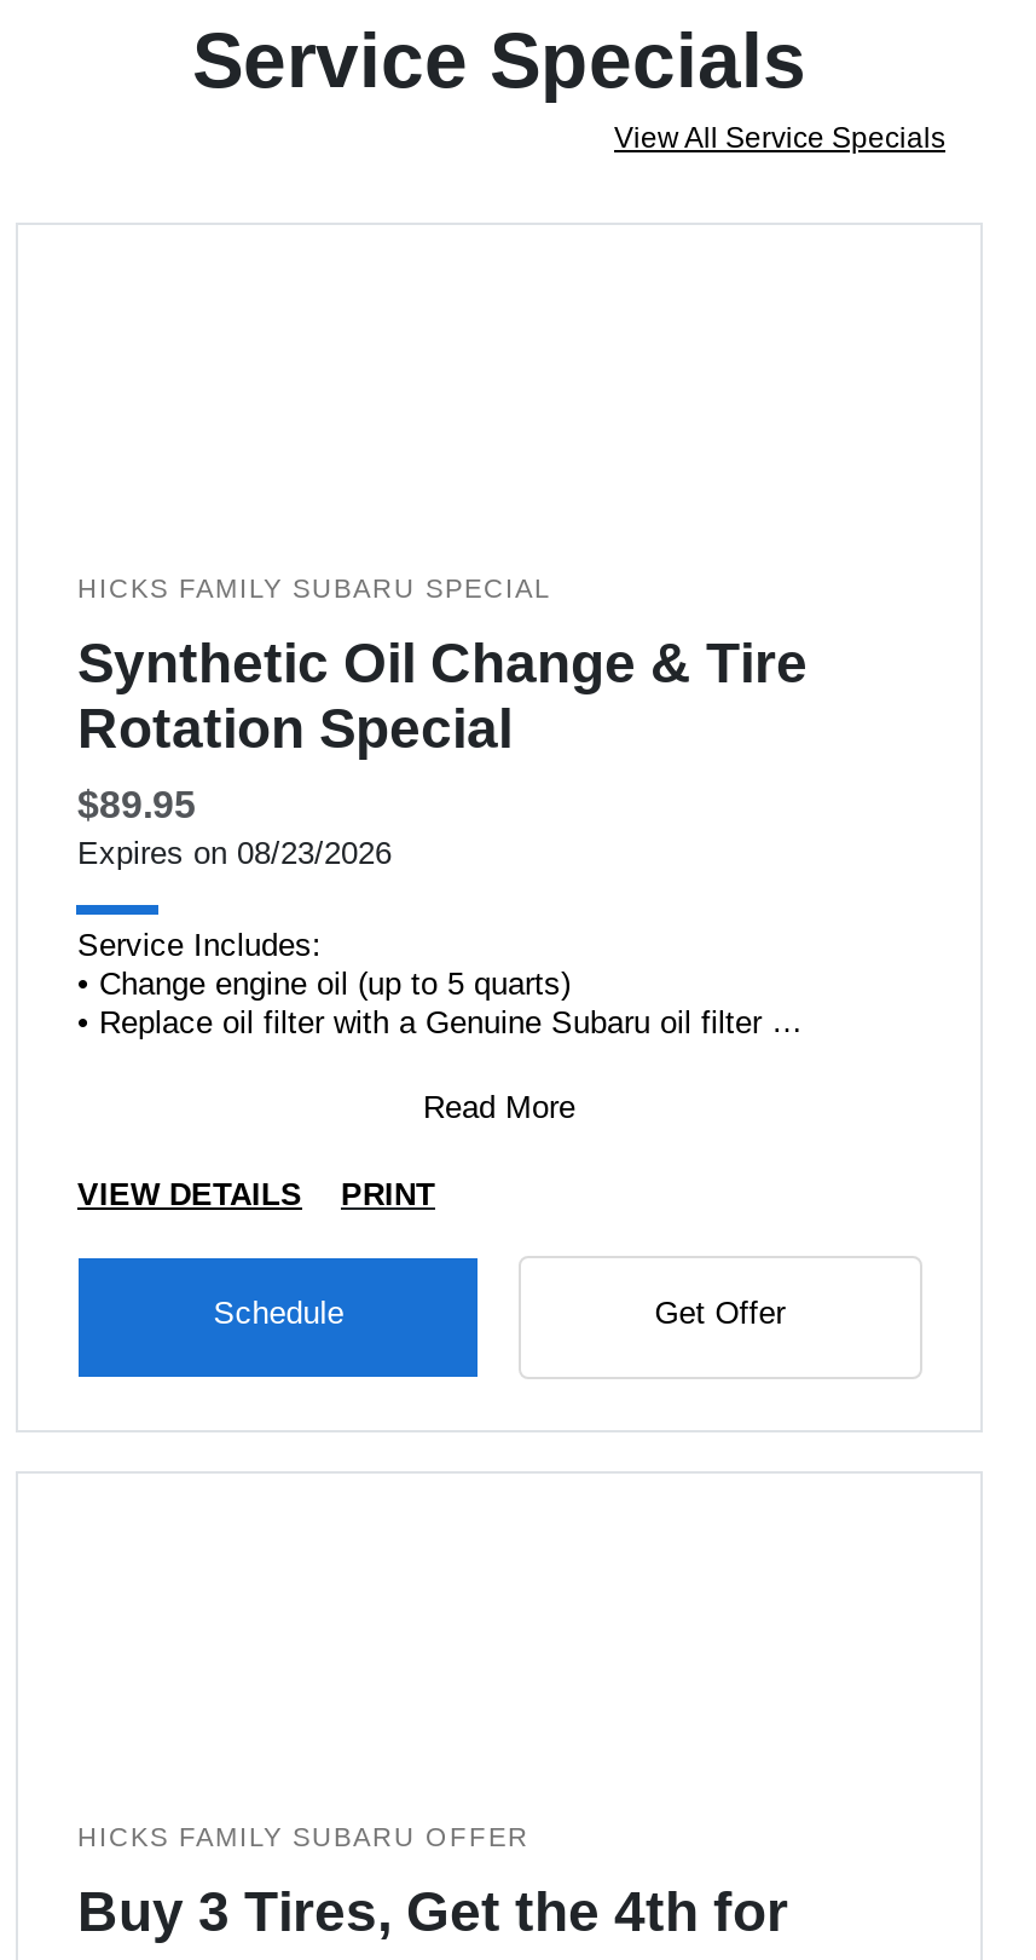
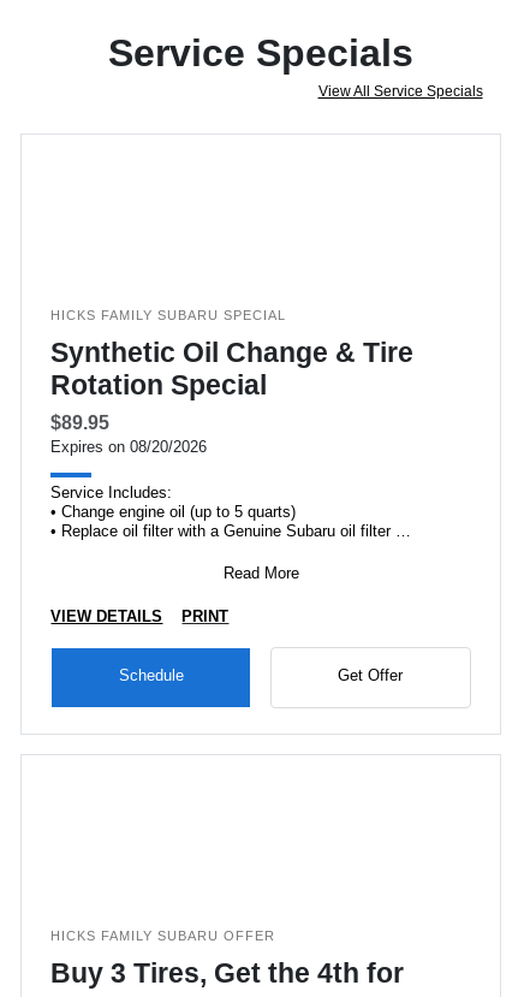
[77,834,392,870] Expires on 08/23/2026 -> [51,437,207,455] Expires on 08/20/2026

